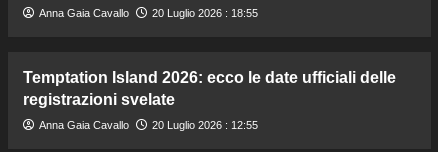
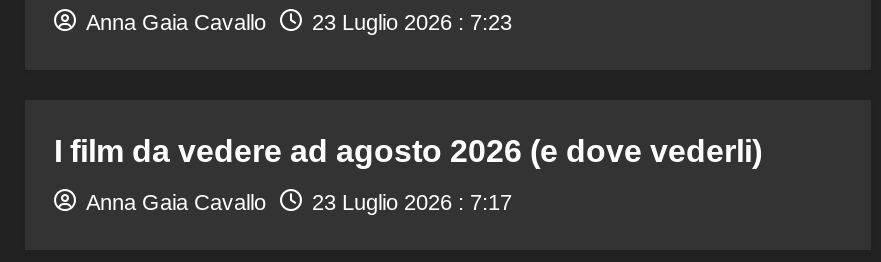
[38,7,257,19] Anna Gaia Cavallo 20 Luglio 2026 : 18:55 -> [86,10,512,34] Anna Gaia Cavallo 23 Luglio 2026 : 7:23
[22,69,395,108] Temptation Island 2026: ecco le date ufficiali delle | registrazioni svelate -> [54,134,762,168] I film da vedere ad agosto 2026 (e dove vederli)
[38,119,257,131] Anna Gaia Cavallo 20 Luglio 2026 : 12:55 -> [86,190,512,214] Anna Gaia Cavallo 23 Luglio 2026 : 7:17

